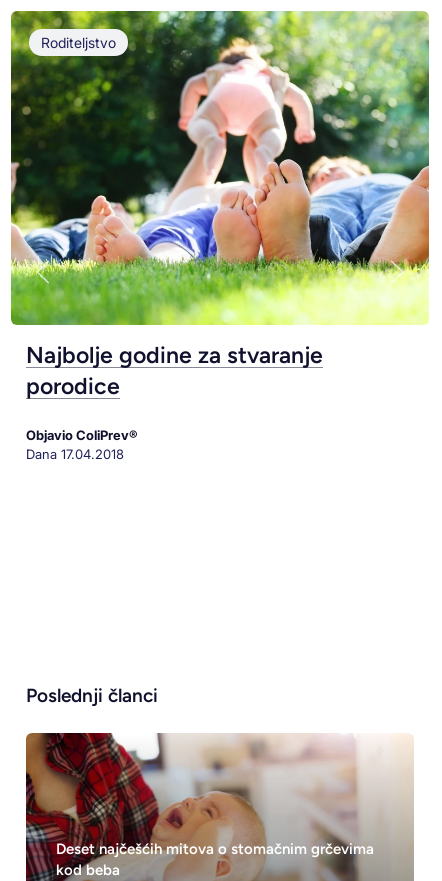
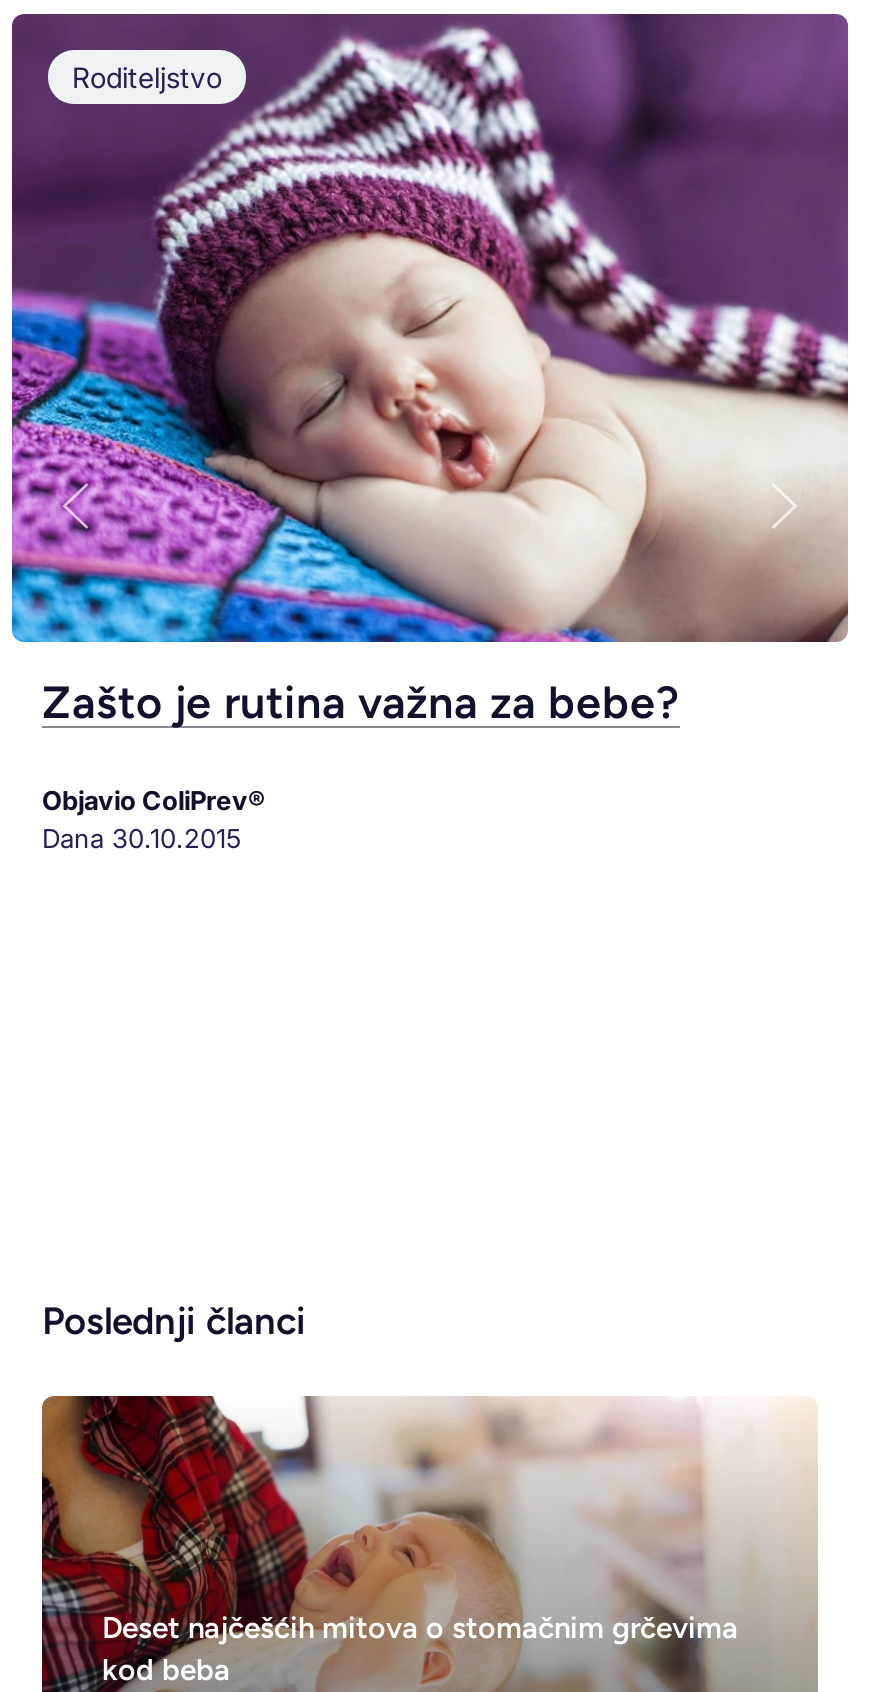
[10,10,430,399] [image] | Najbolje godine za stvaranje | porodice -> [10,12,850,729] [image] | Zašto je rutina važna za bebe?
[26,445,124,461] Dana 17.04.2018 -> [42,821,242,853] Dana 30.10.2015

